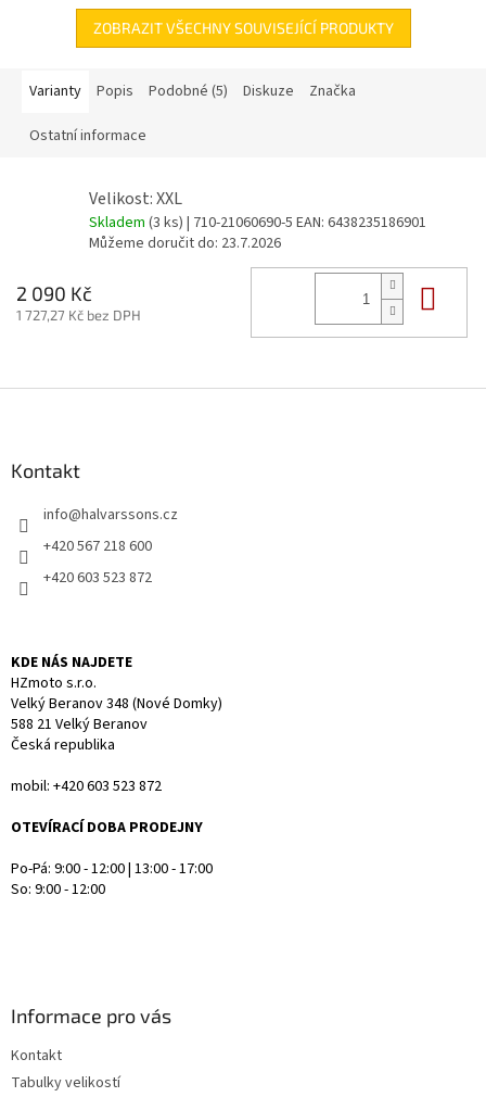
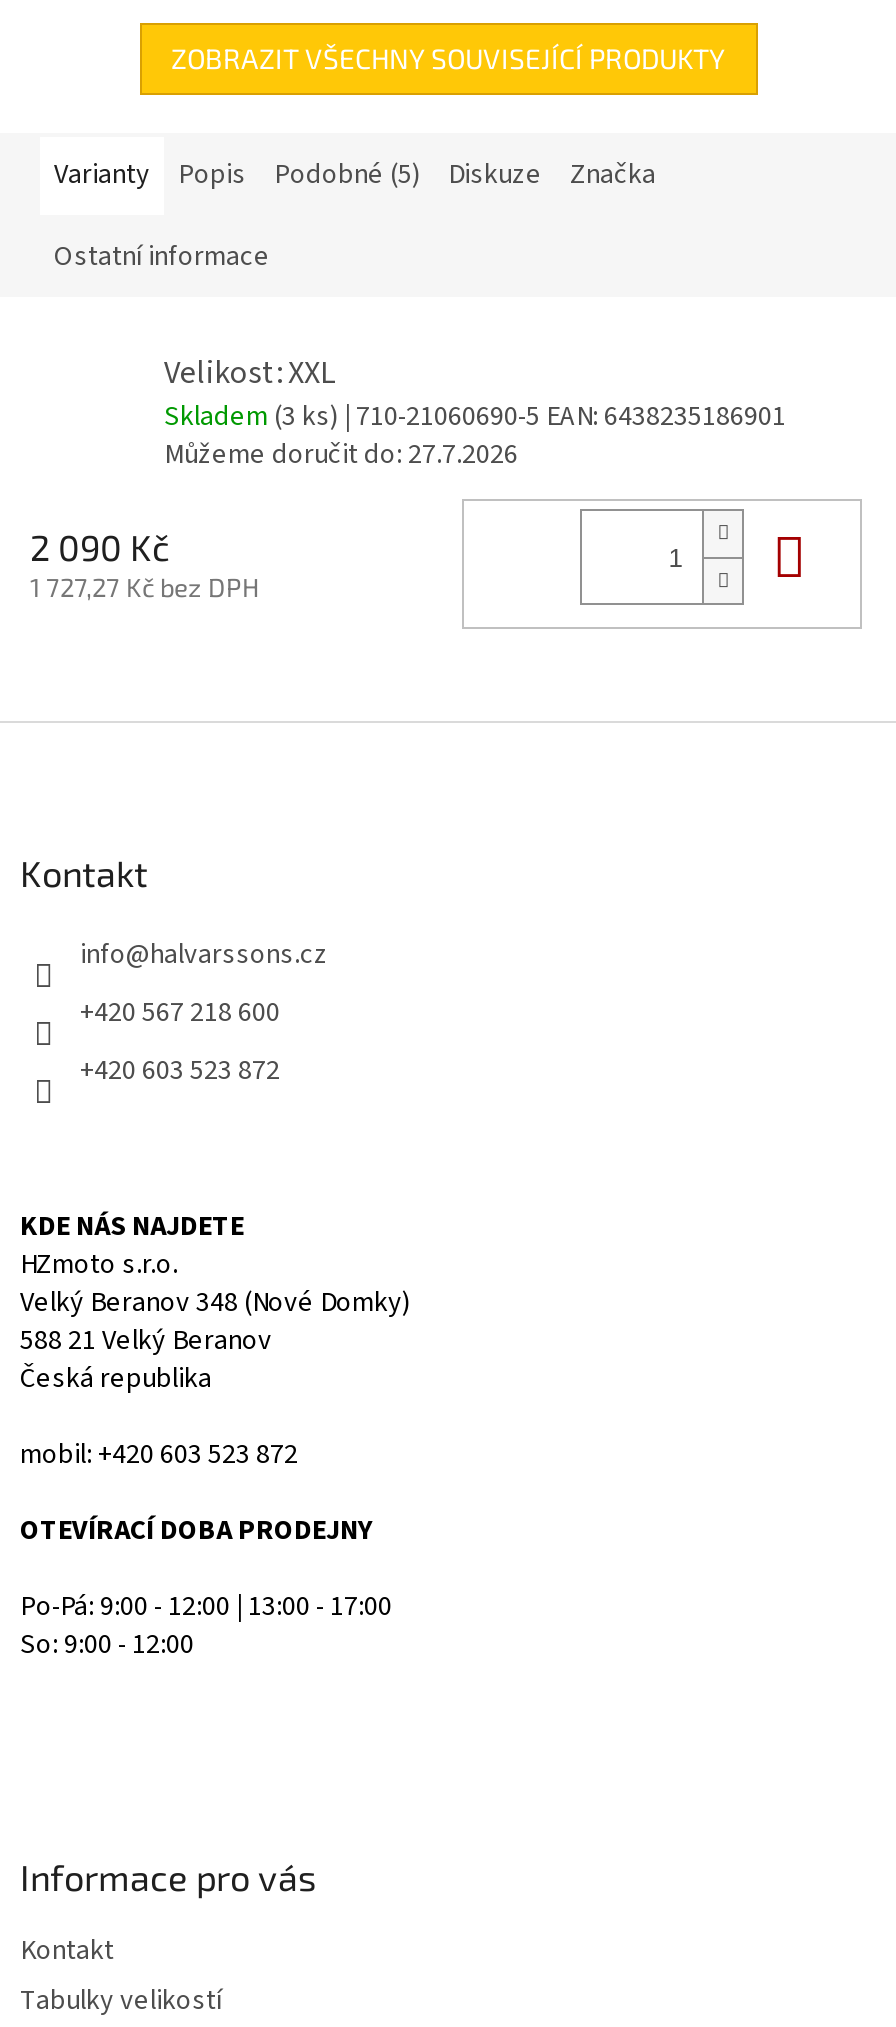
[89,232,281,254] Můžeme doručit do: 23.7.2026 -> [164,434,518,474] Můžeme doručit do: 27.7.2026

